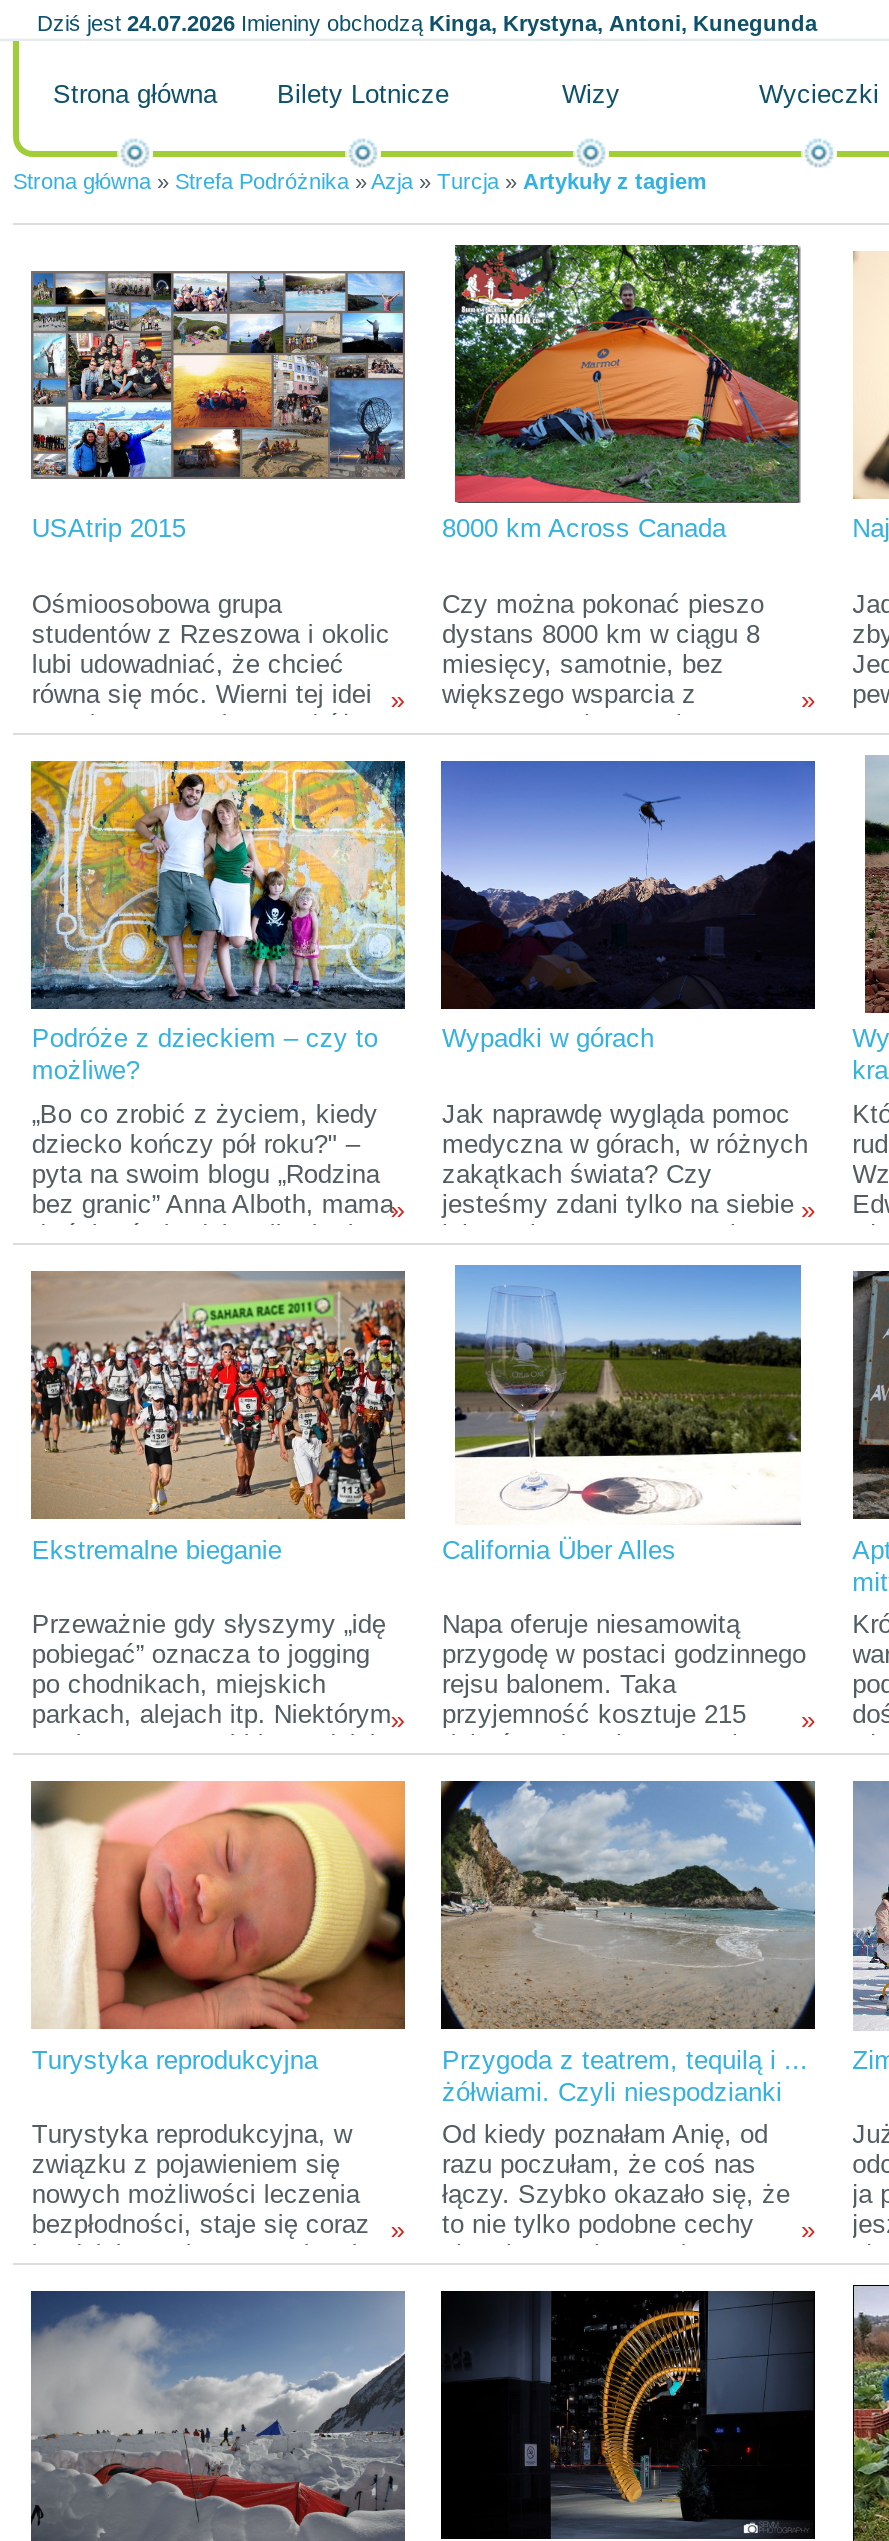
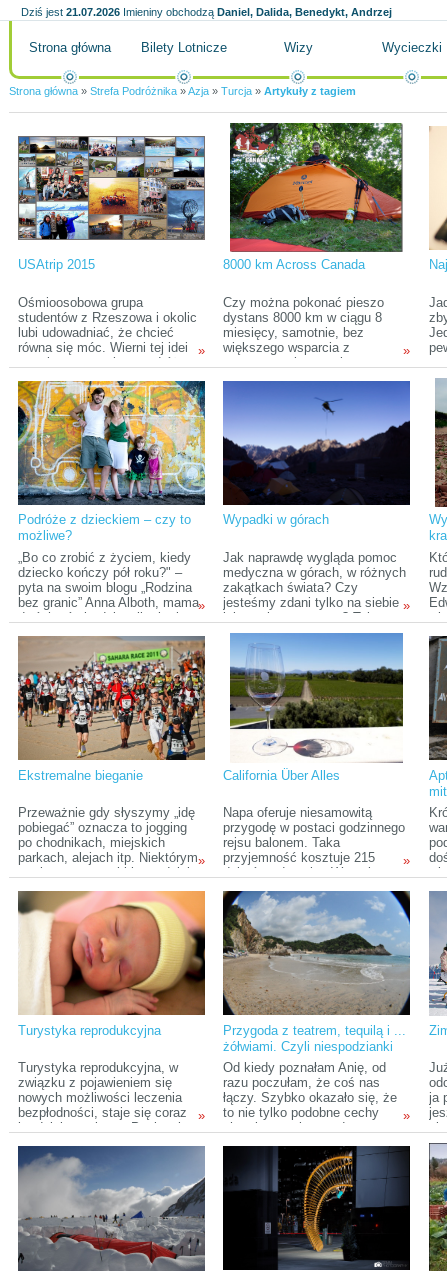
[37,11,817,35] Dziś jest 24.07.2026 Imieniny obchodzą Kinga, Krystyna, Antoni, Kunegunda -> [21,6,392,18] Dziś jest 21.07.2026 Imieniny obchodzą Daniel, Dalida, Benedykt, Andrzej

